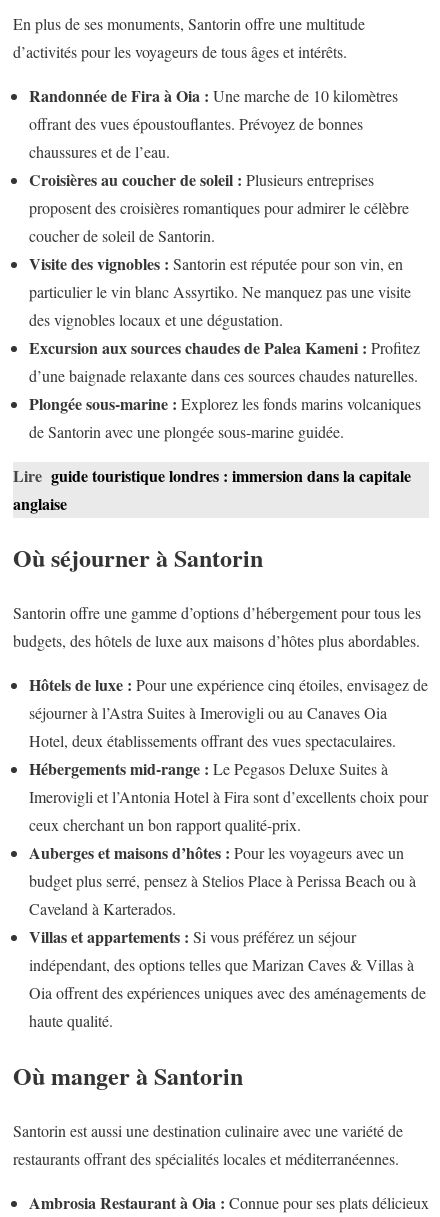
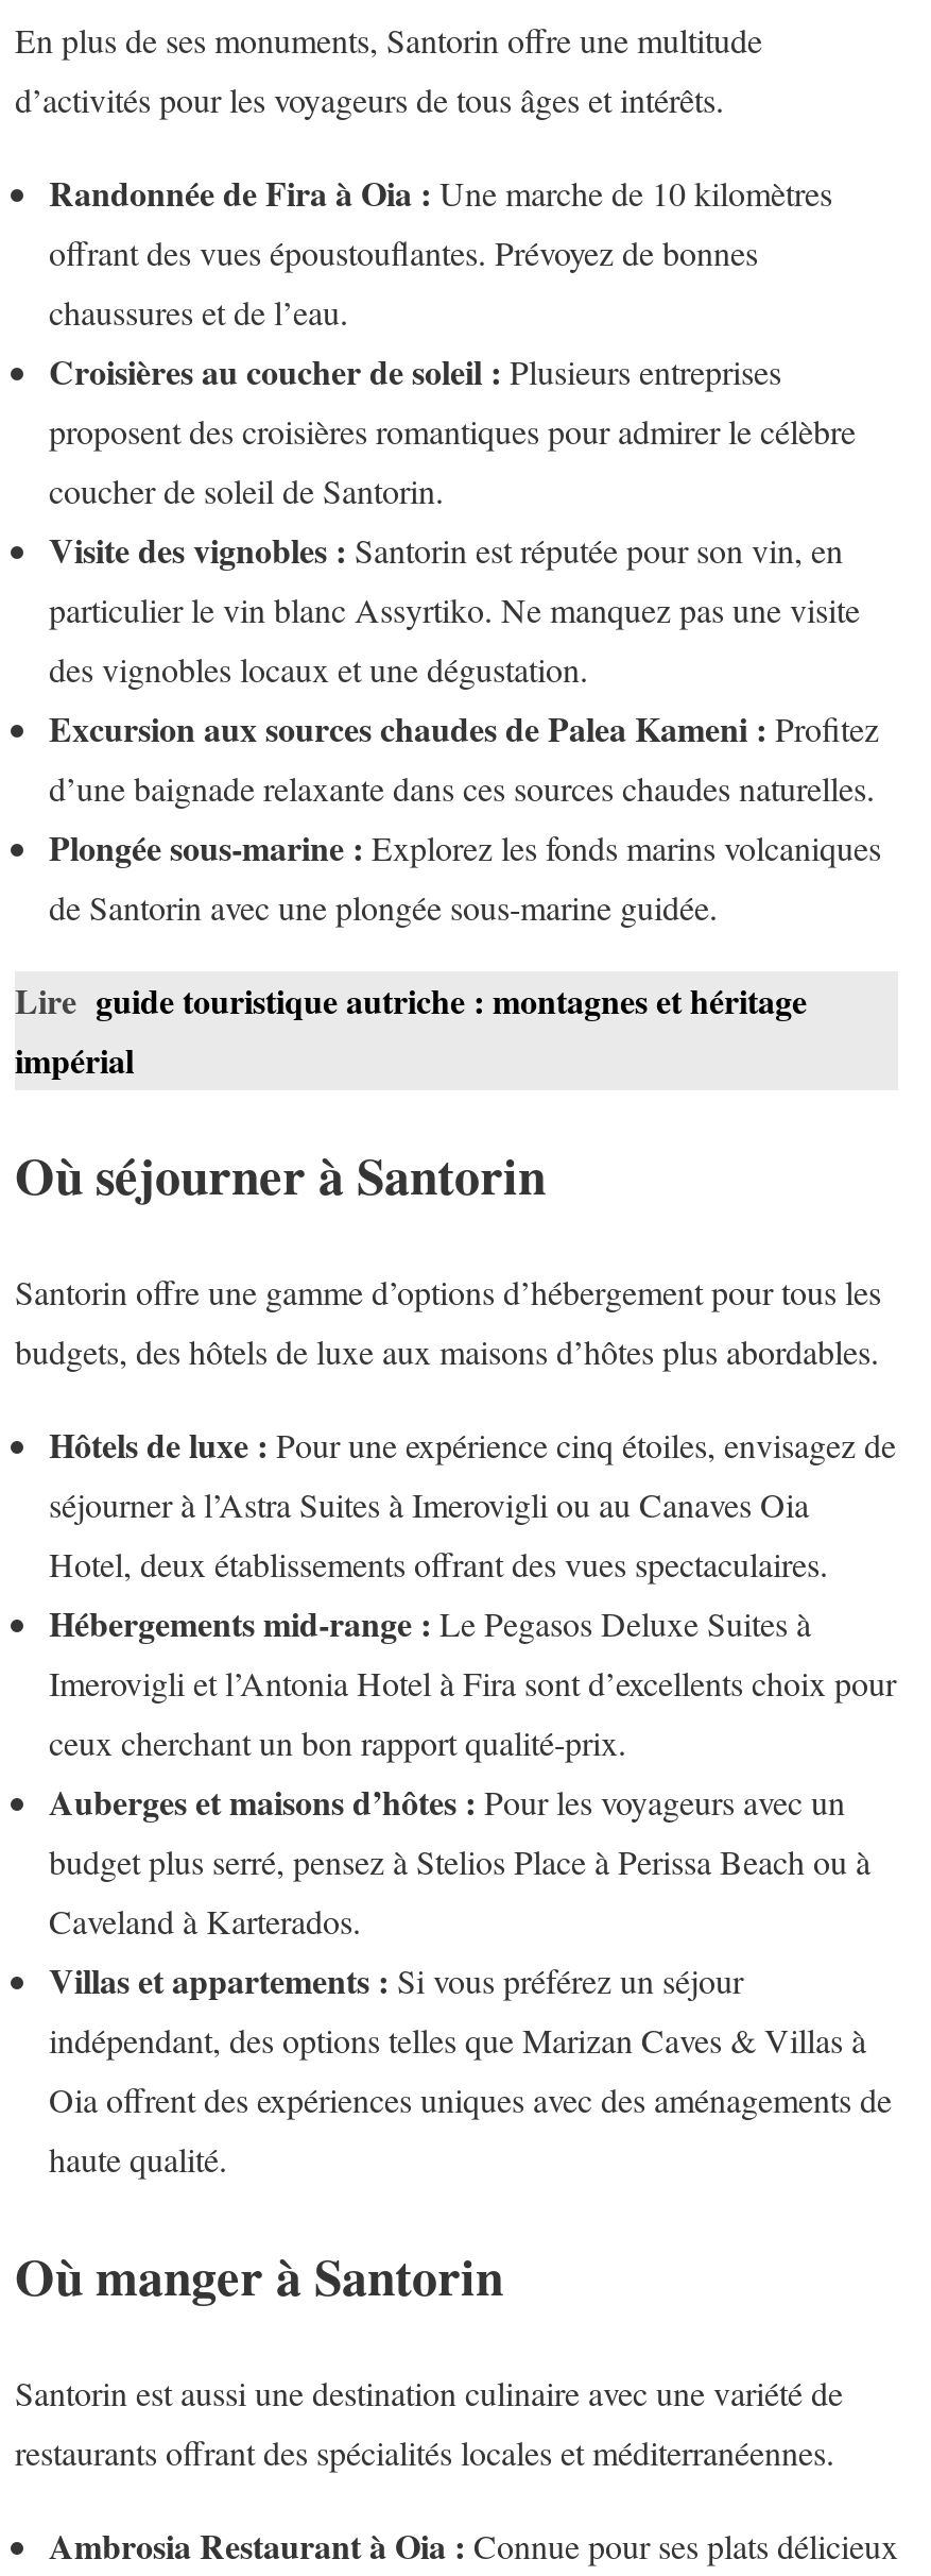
[13,463,411,514] Lire guide touristique londres : immersion dans la capitale | anglaise -> [15,975,807,1083] Lire guide touristique autriche : montagnes et héritage | impérial

